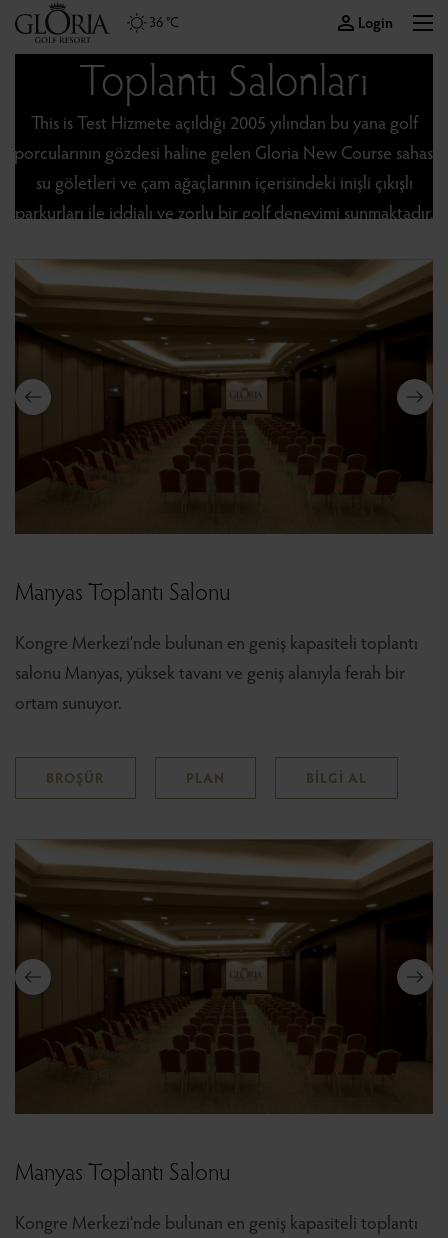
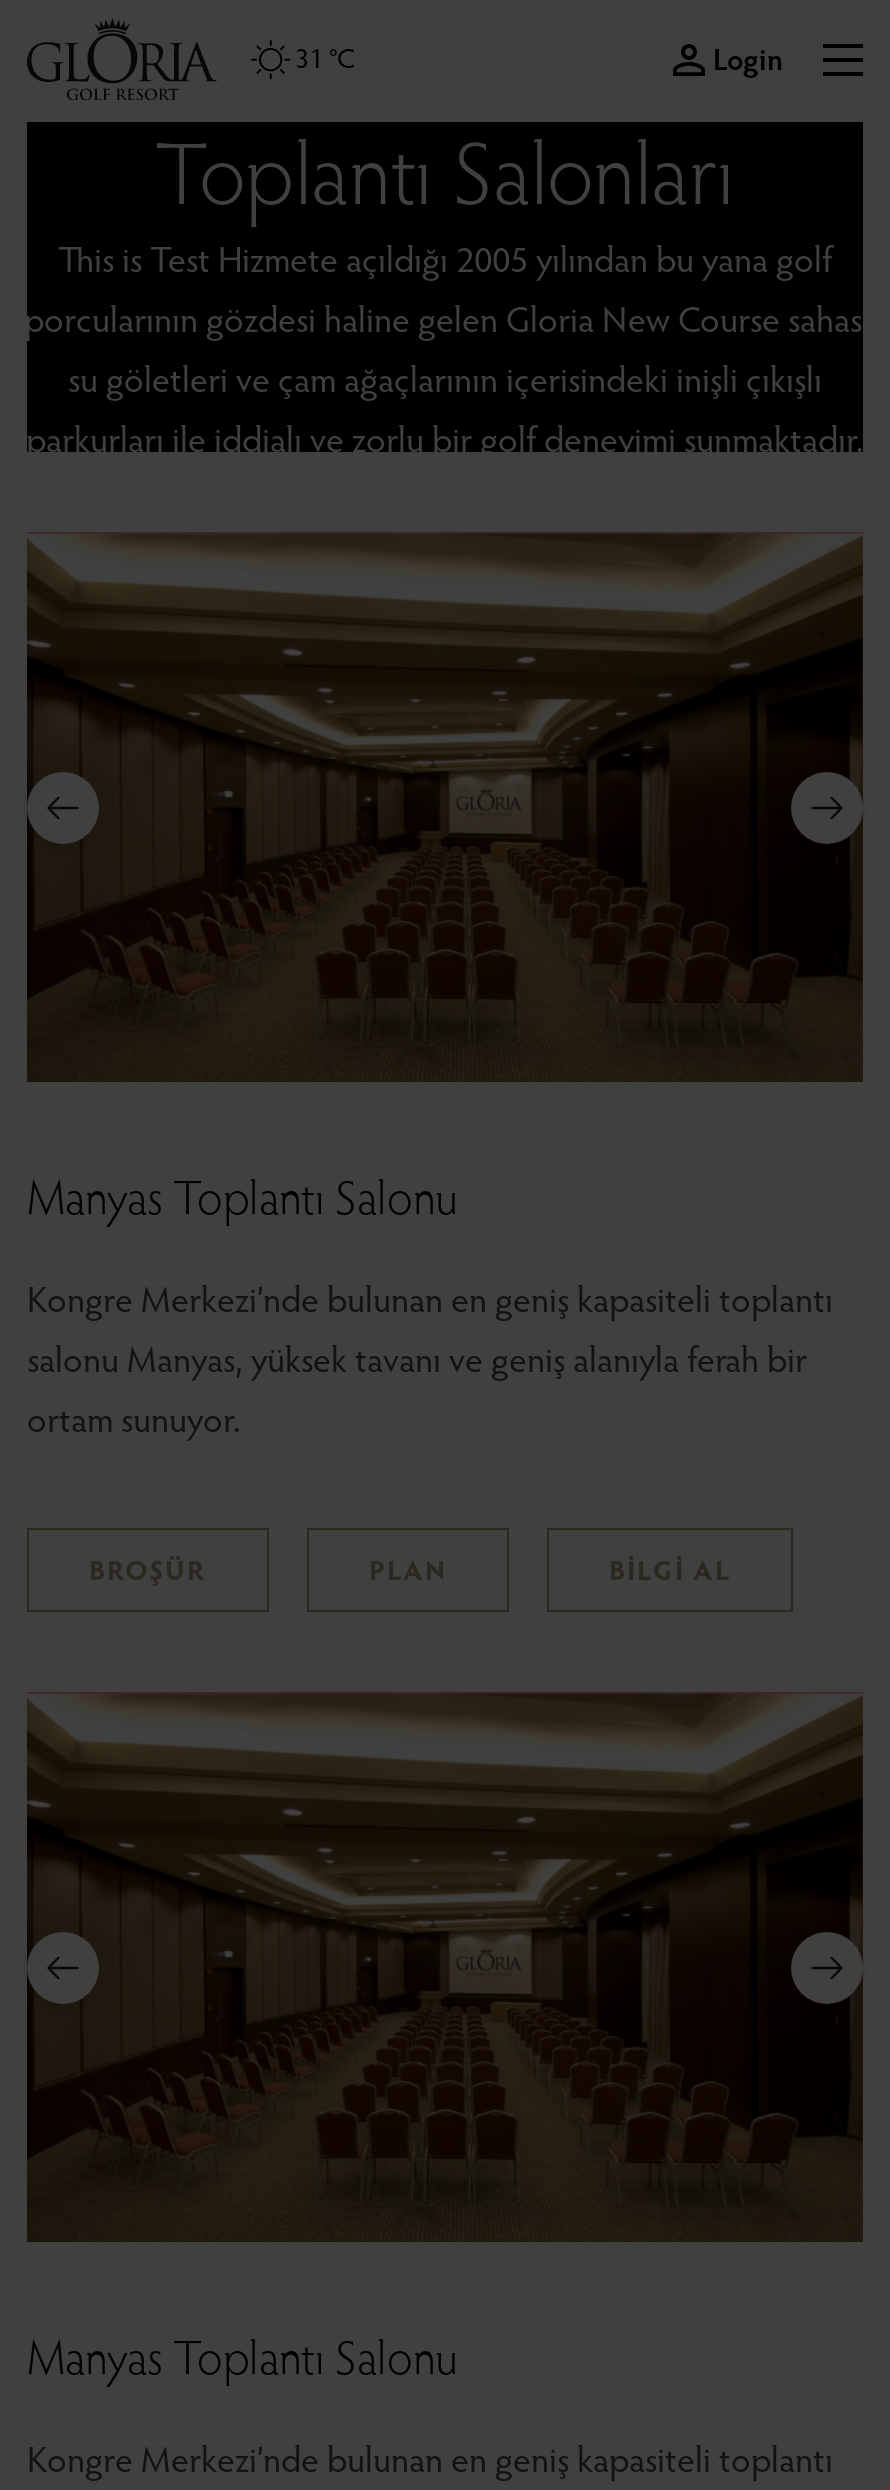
[149,12,179,31] 36 °C -> [295,39,355,77] 31 °C

